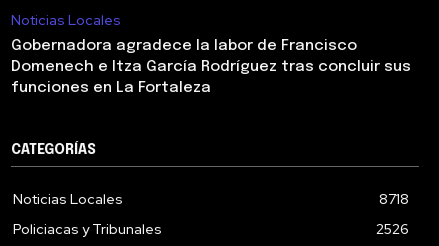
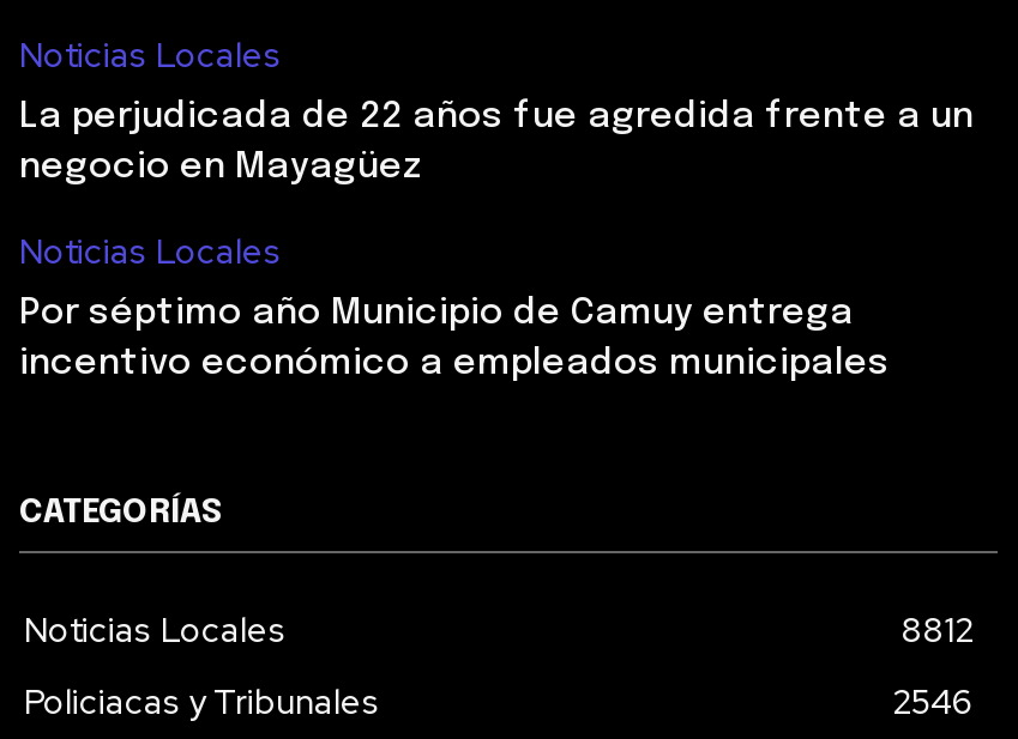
[11,38,411,96] Gobernadora agradece la labor de Francisco | Domenech e Itza García Rodríguez tras concluir sus | funciones en La Fortaleza -> [19,98,974,383] La perjudicada de 22 años fue agredida frente a un | negocio en Mayagüez | Noticias Locales | Por séptimo año Municipio de Camuy entrega | incentivo económico a empleados municipales
[379,190,409,208] 8718 -> [902,608,974,651] 8812
[376,220,409,238] 2526 -> [892,680,974,723] 2546

